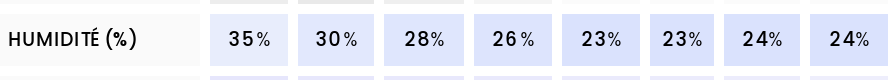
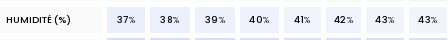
[229,27,269,53] 35% -> [117,13,135,26] 37%
[316,27,356,53] 30% -> [160,13,180,26] 38%
[405,27,443,53] 28% -> [205,13,225,26] 39%
[493,27,533,53] 26% -> [249,13,270,26] 40%
[582,27,620,53] 23% -> [294,13,311,26] 41%
[663,27,701,53] 23% -> [334,13,353,26] 42%
[743,27,781,53] 24% -> [375,13,395,26] 43%
[830,27,868,53] 24% -> [418,13,438,26] 43%

